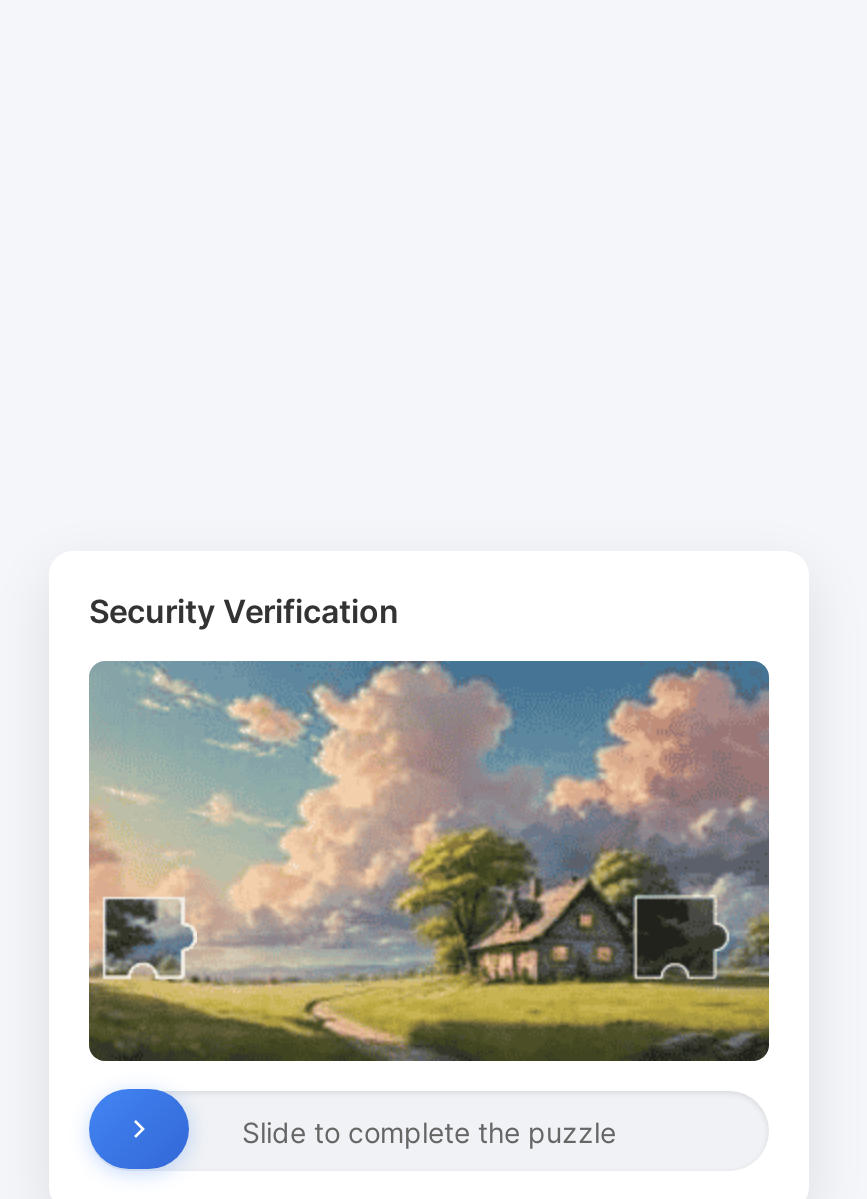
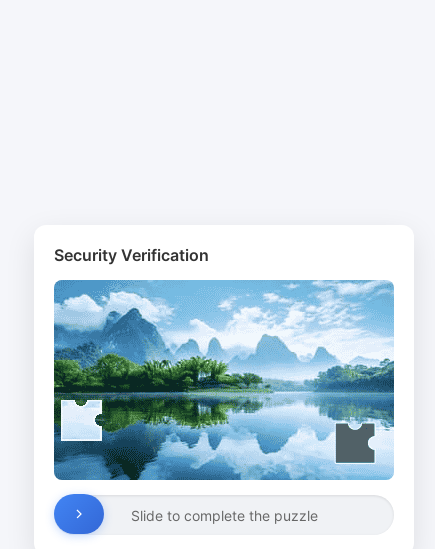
[87,659,771,1063] [image] -> [53,279,395,481] [image]

